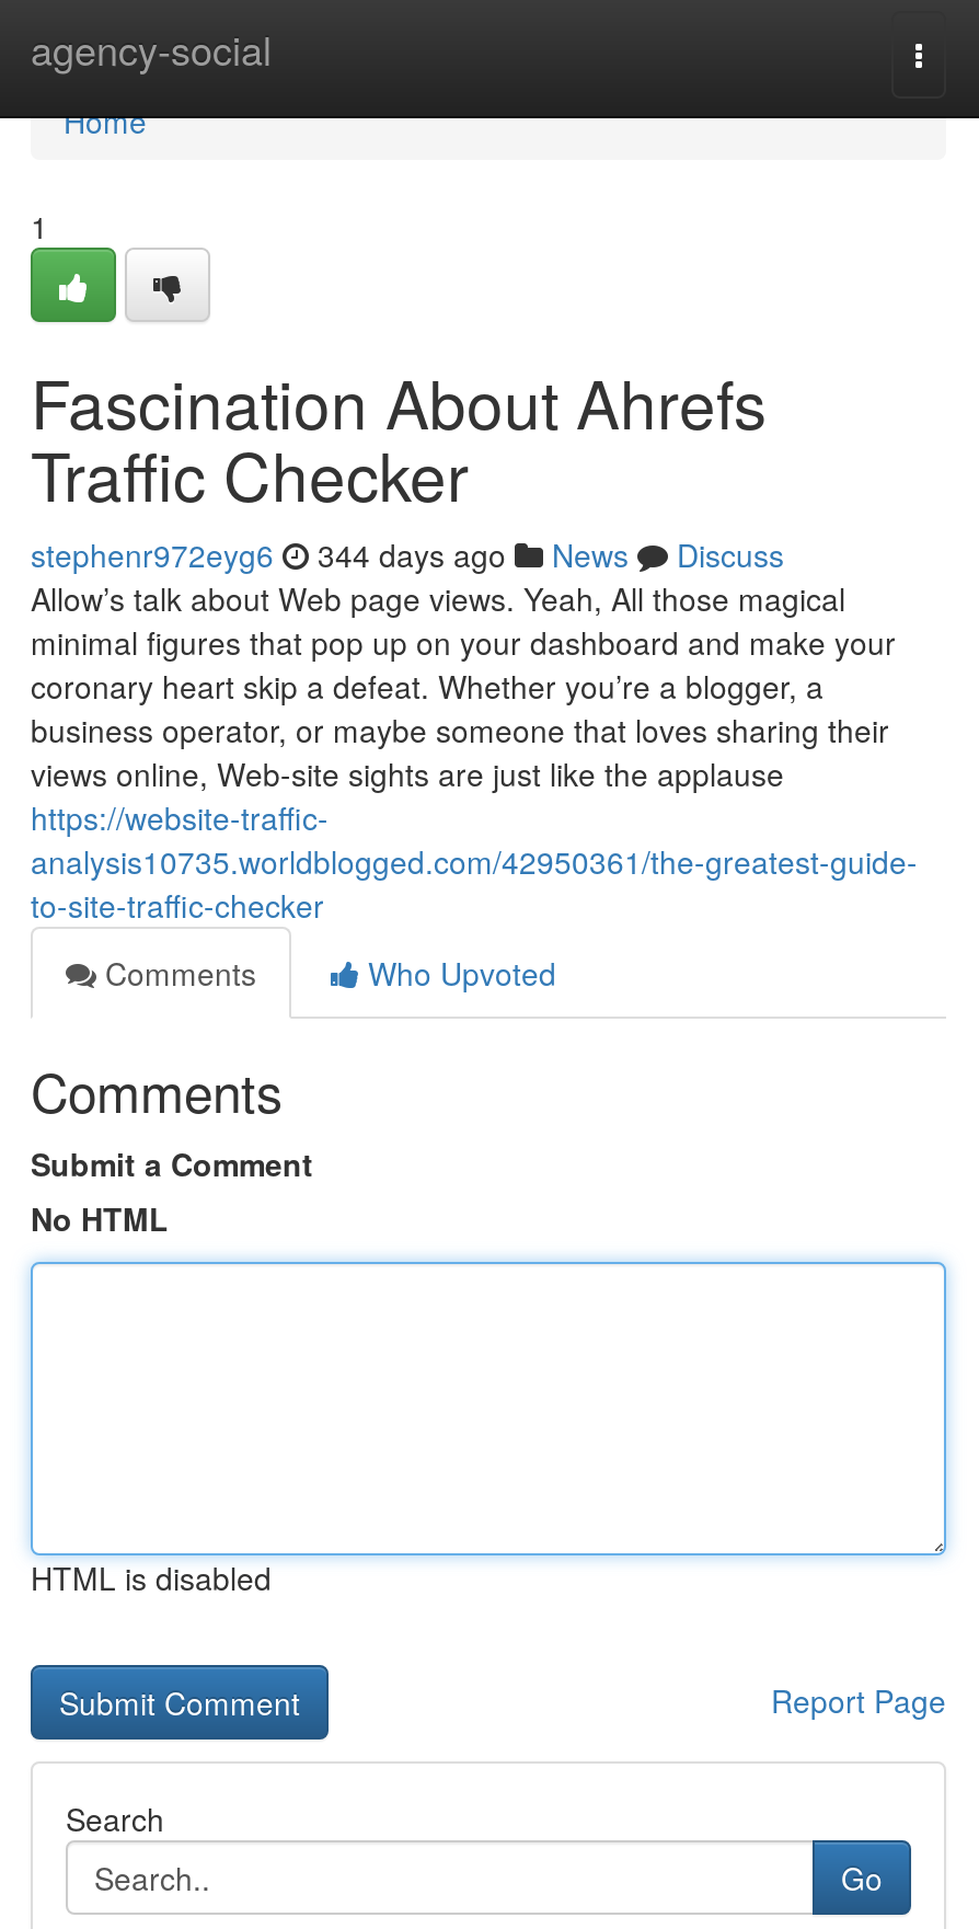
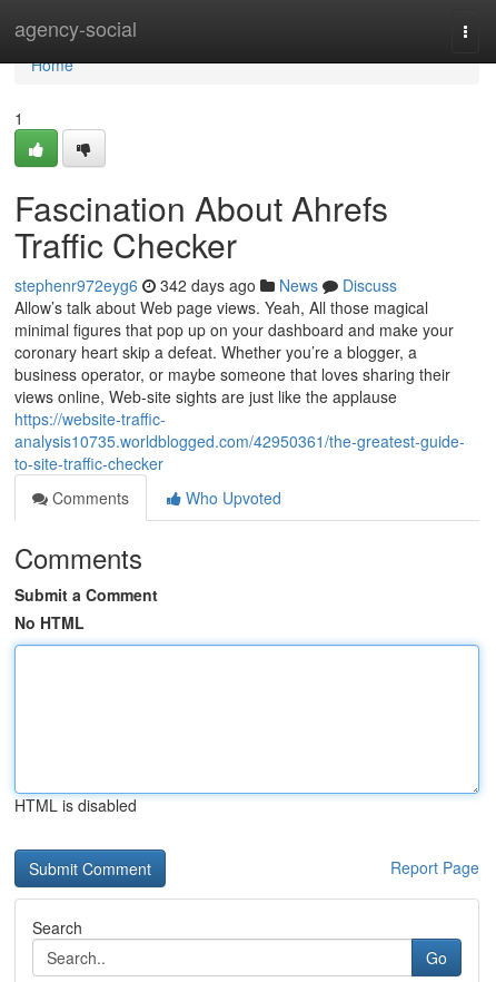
[31,532,784,576] stephenr972eyg6 344 days ago News Discuss -> [14,274,397,296] stephenr972eyg6 342 days ago News Discuss

